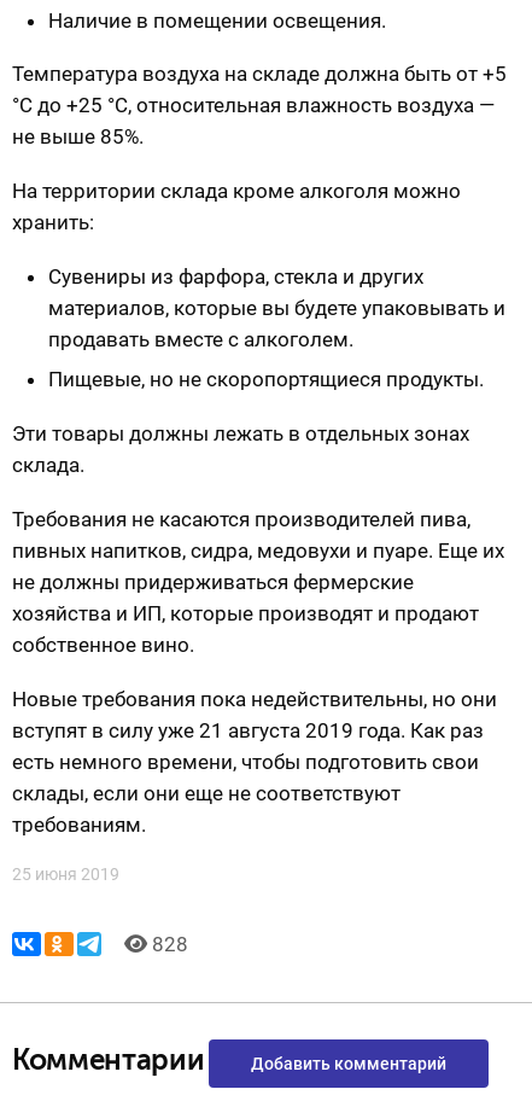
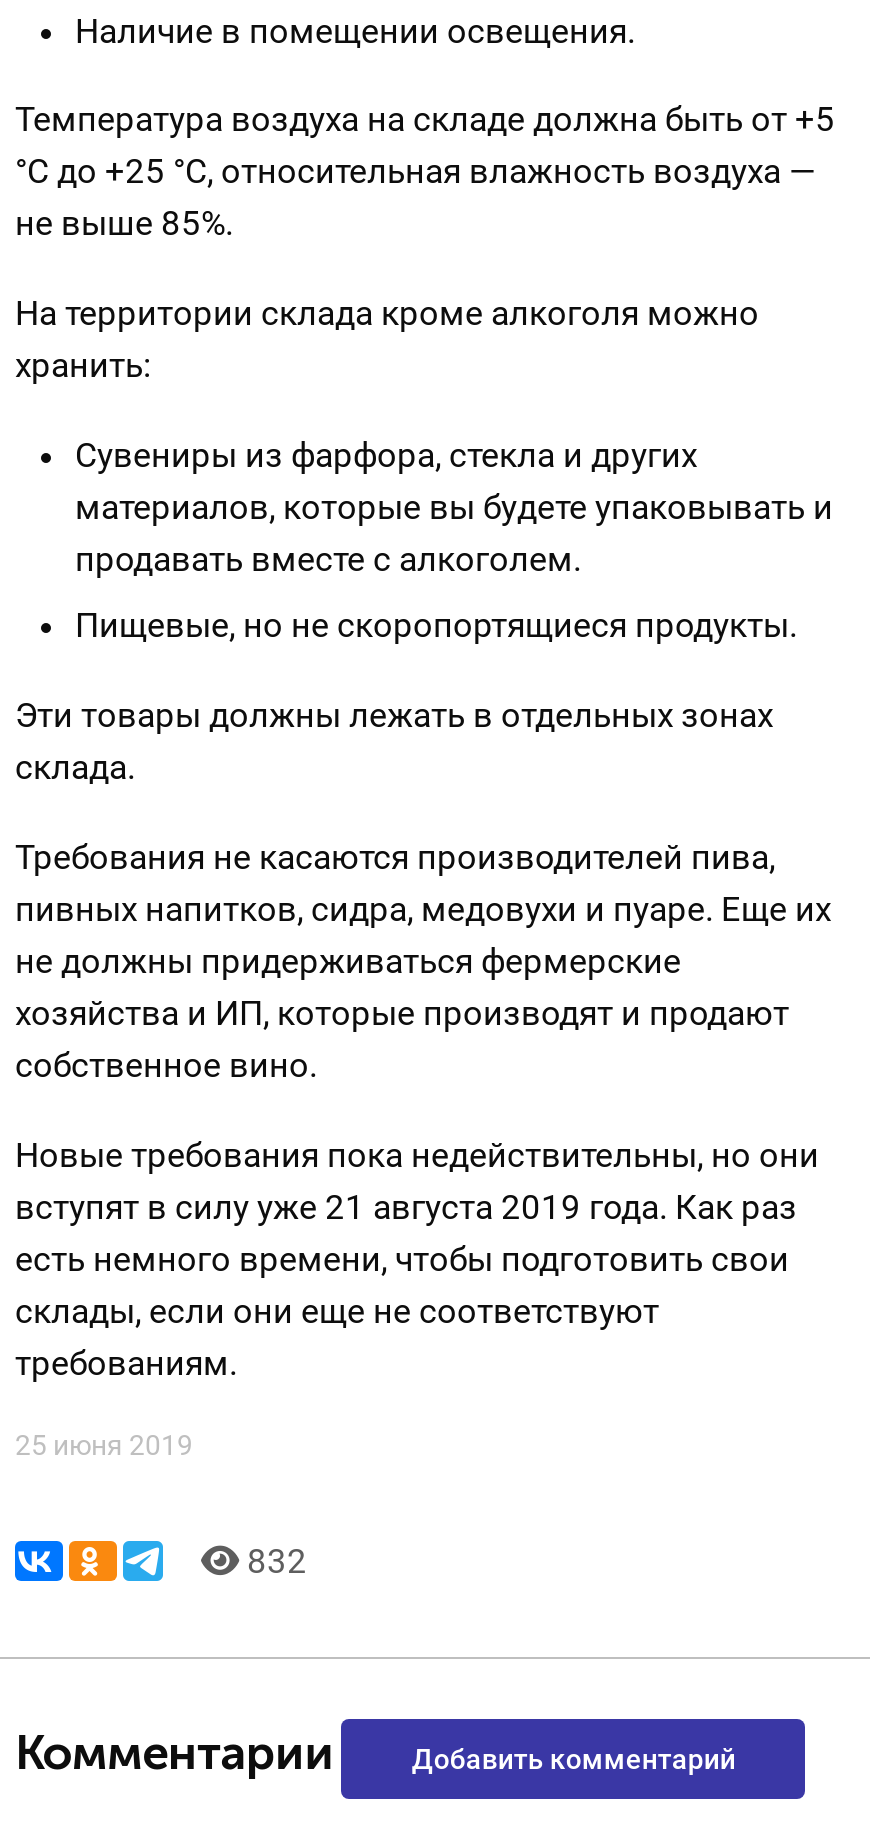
[147,932,188,957] 828 -> [239,1542,307,1582] 832

